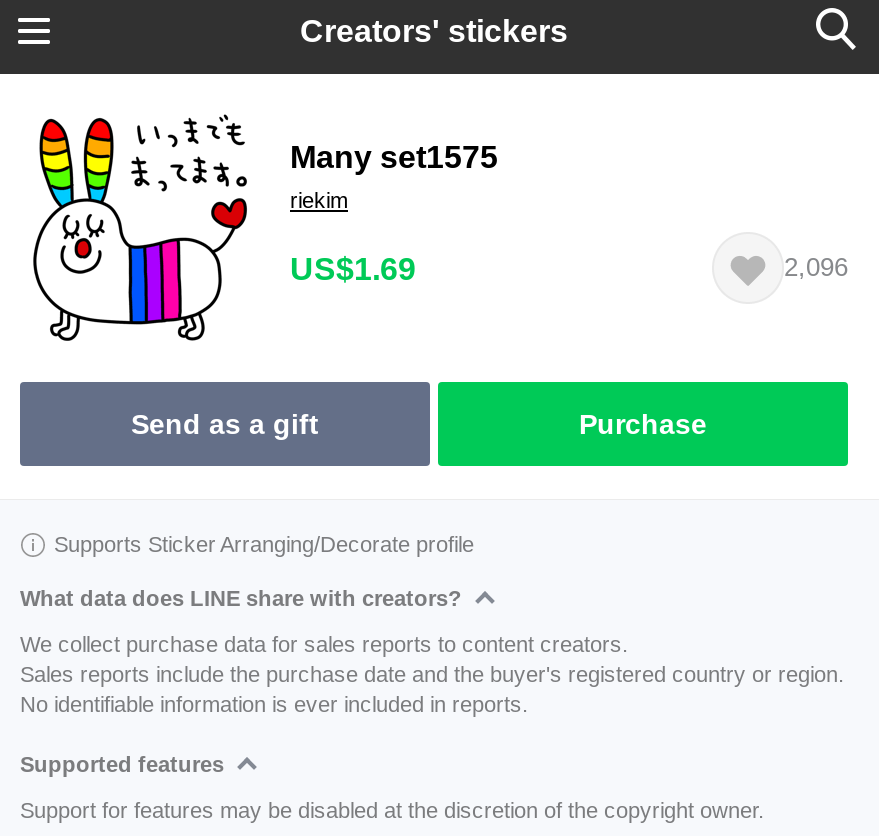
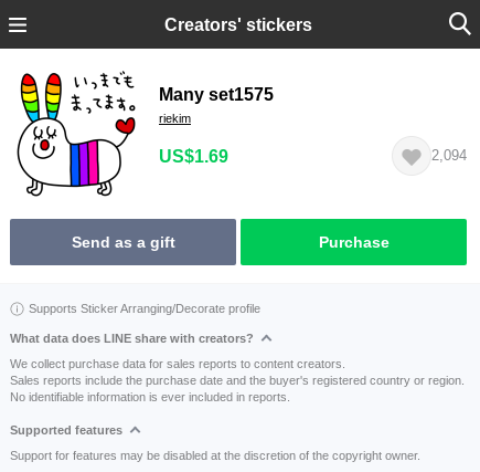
[784,252,848,282] 2,096 -> [431,147,467,164] 2,094

